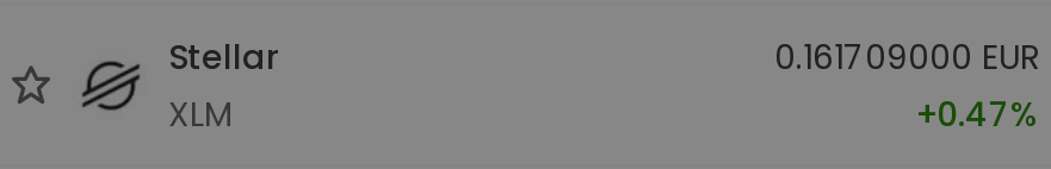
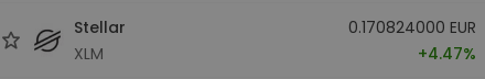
[774,32,1039,80] 0.161709000 EUR -> [348,16,476,38] 0.170824000 EUR
[915,89,1039,137] +0.47% -> [418,42,476,64] +4.47%

